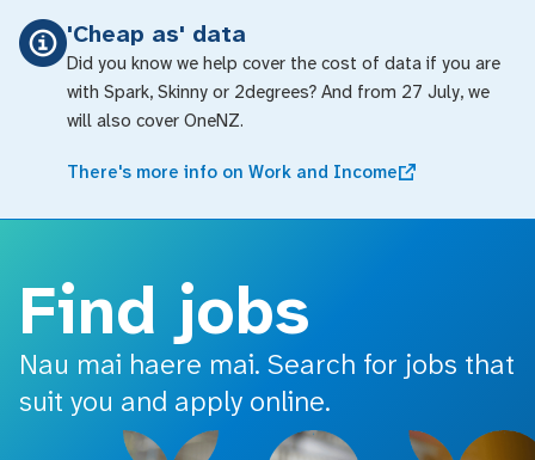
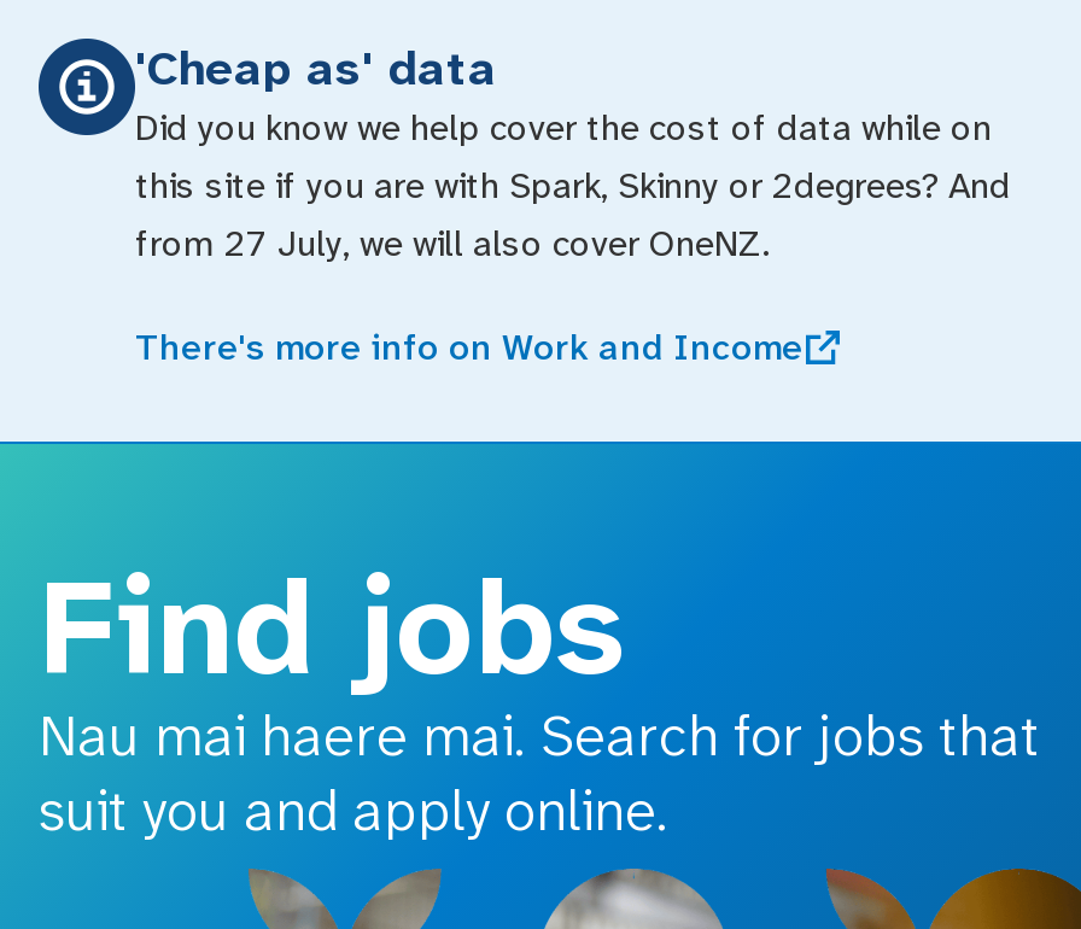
[67,51,500,133] Did you know we help cover the cost of data if you are | with Spark, Skinny or 2degrees? And from 27 July, we | will also cover OneNZ. -> [135,104,1011,268] Did you know we help cover the cost of data while on | this site if you are with Spark, Skinny or 2degrees? And | from 27 July, we will also cover OneNZ.

